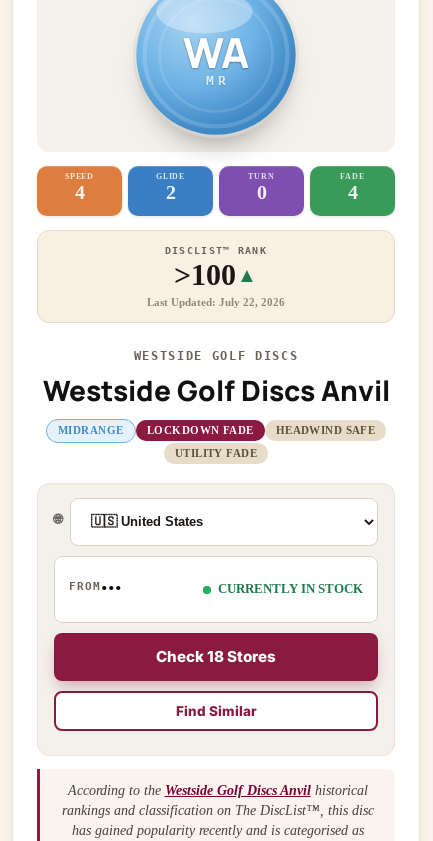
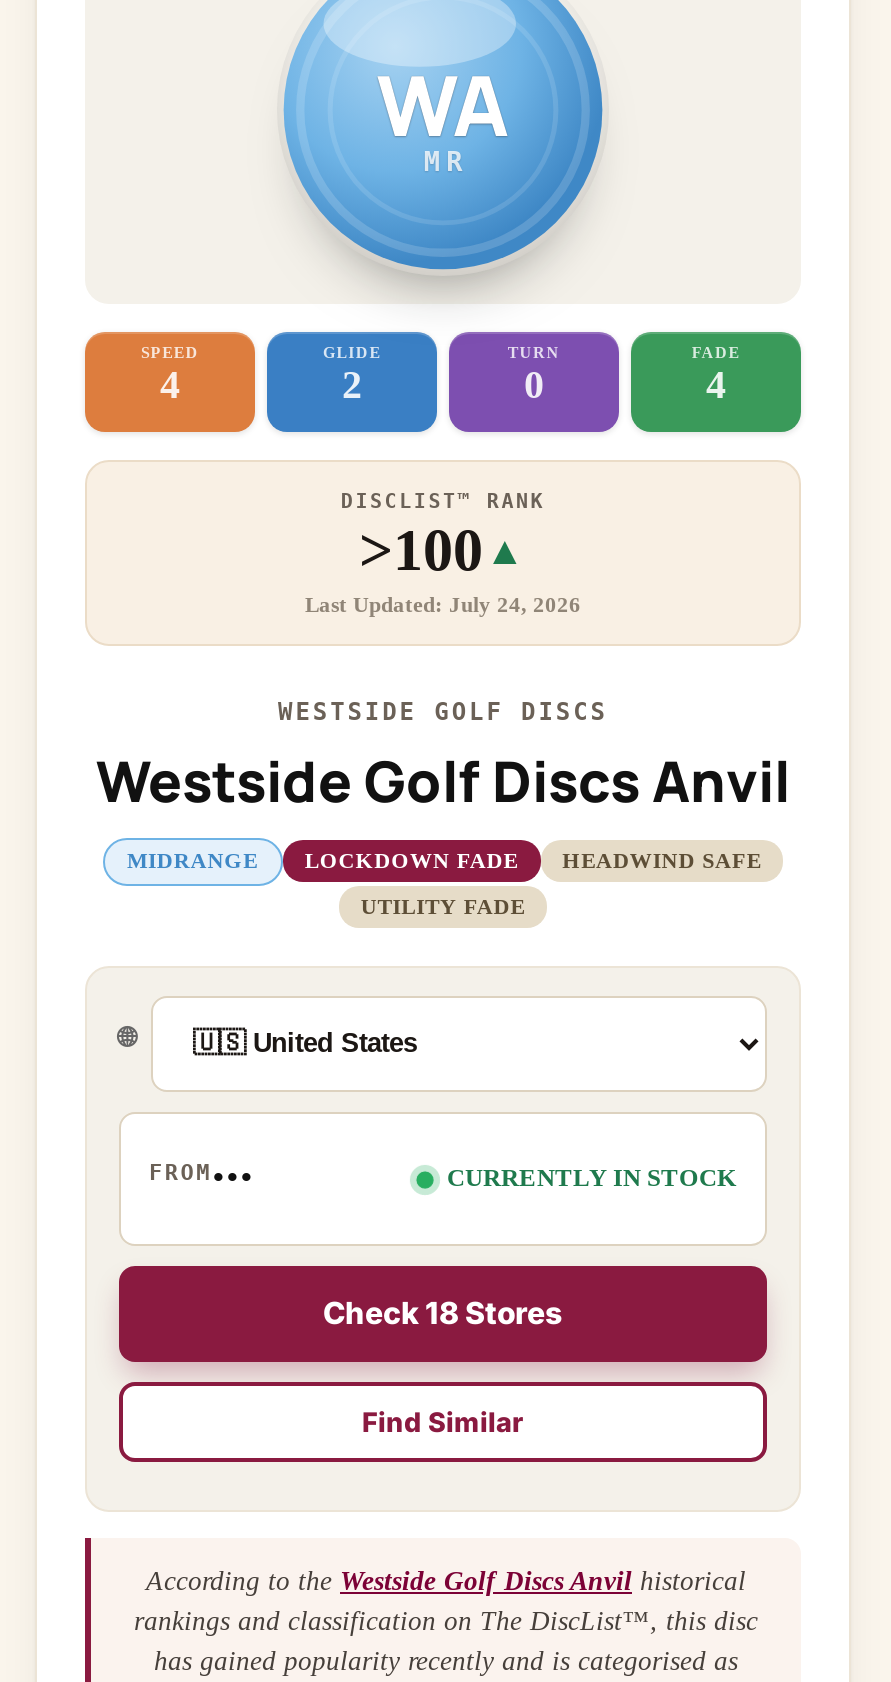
[147,296,285,308] Last Updated: July 22, 2026 -> [305,592,581,616] Last Updated: July 24, 2026

